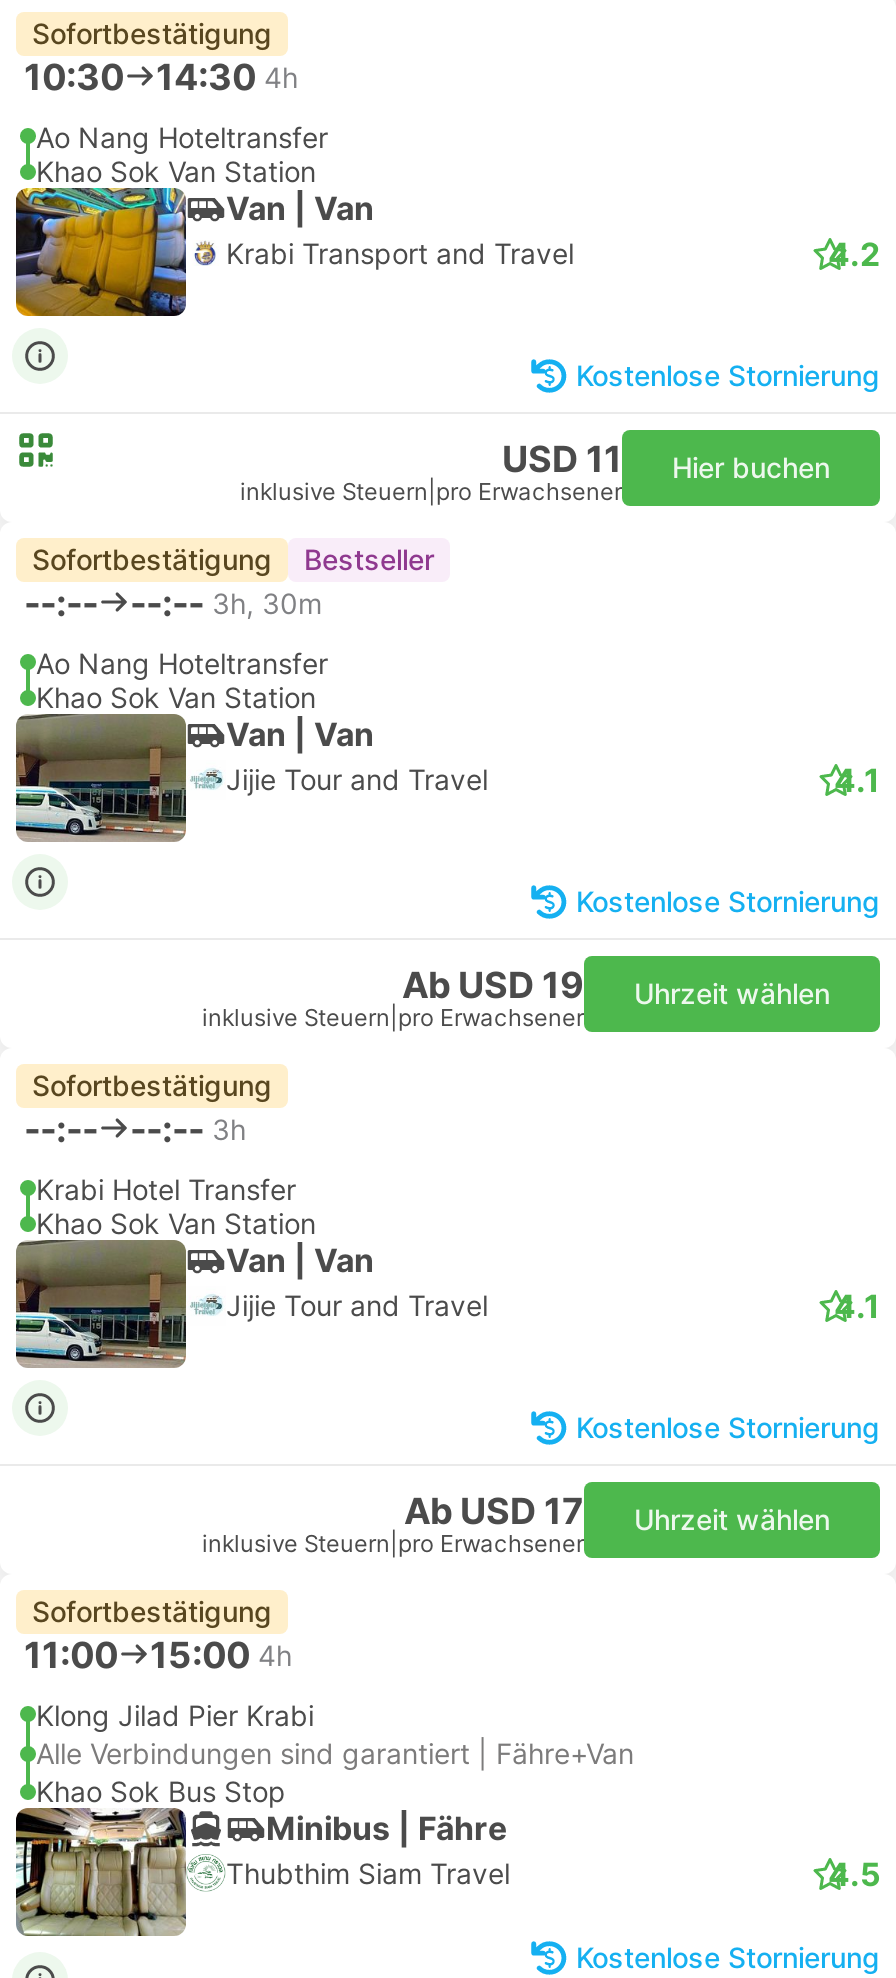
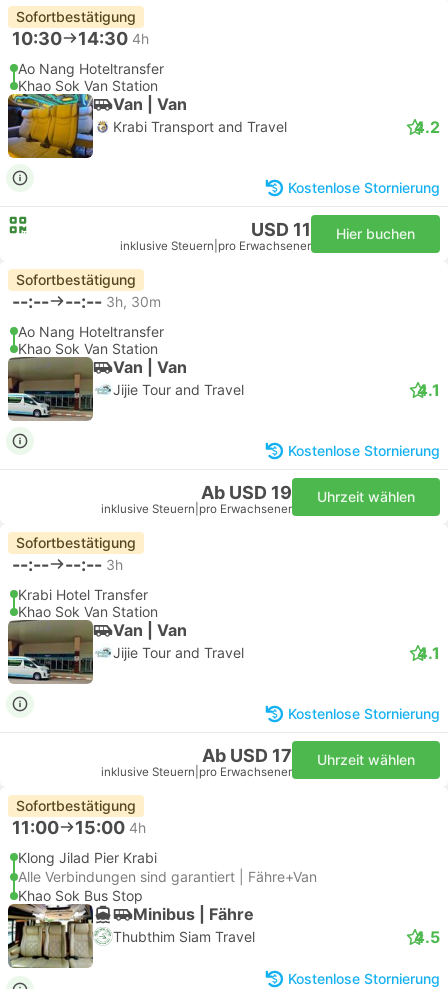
[304,542,434,576] Bestseller -> none

